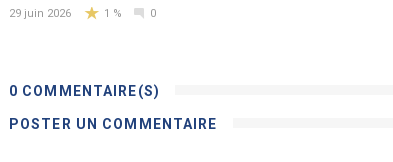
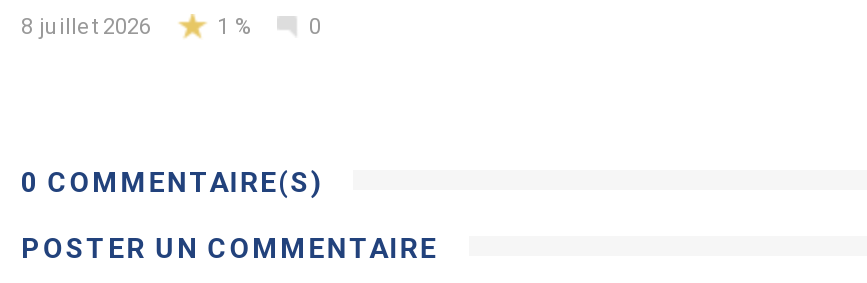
[9,7,71,20] 29 juin 2026 -> [21,14,151,40] 8 juillet 2026

